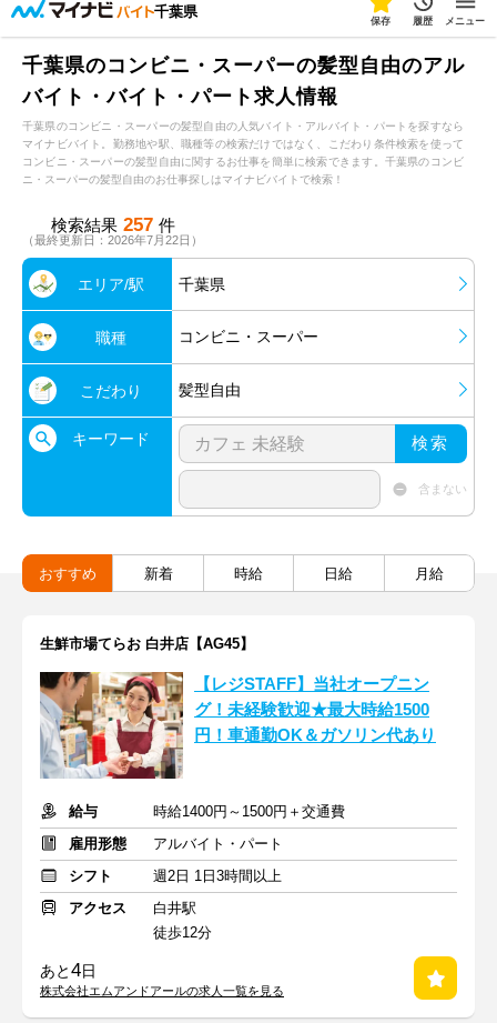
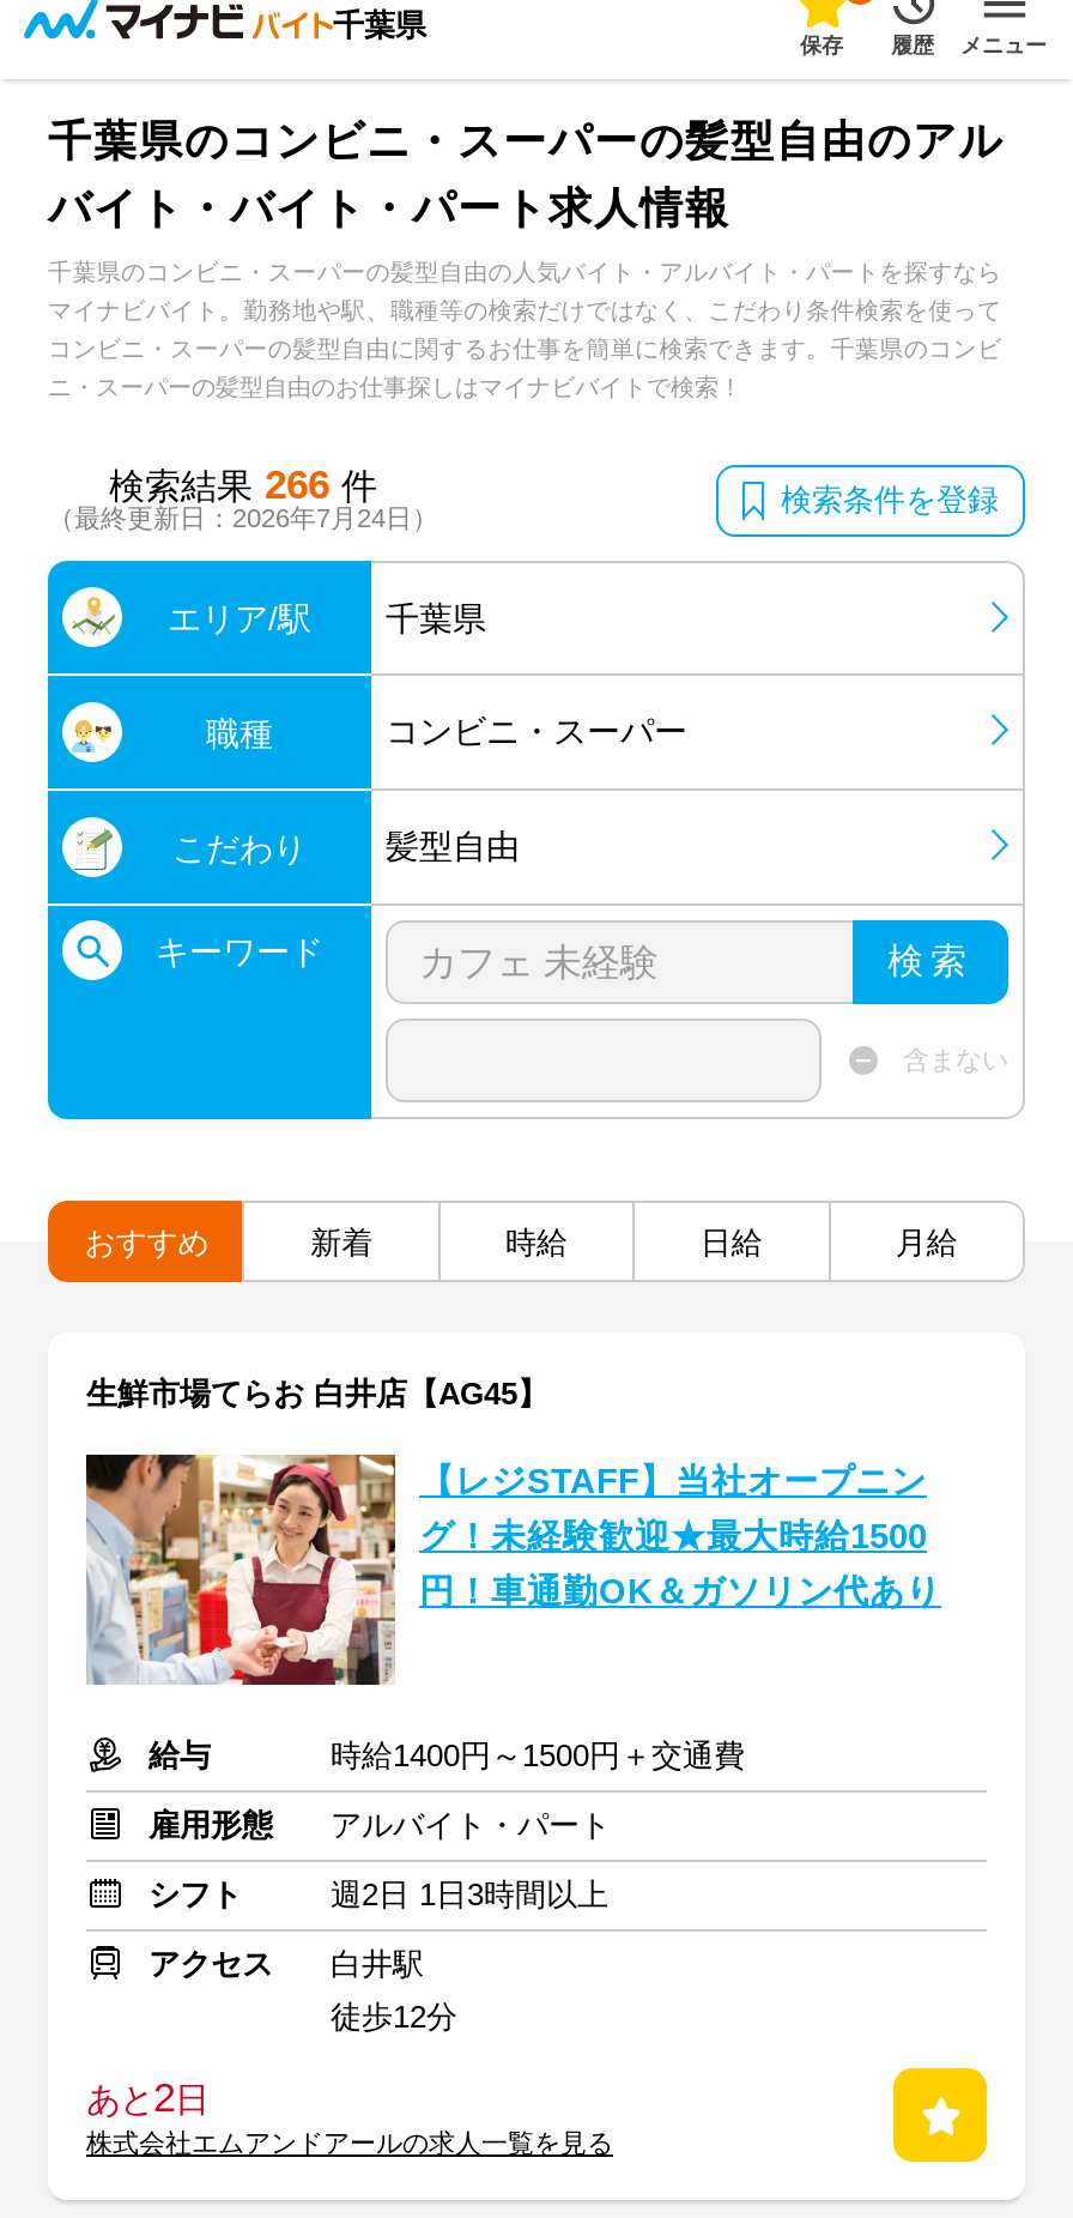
[22,214,203,247] 検索結果 257 件 | （最終更新日：2026年7月22日） -> [48,463,999,532] 検索結果 266 件 | （最終更新日：2026年7月24日） | 検索条件を登録
[40,960,97,981] あと4日 -> [86,2076,208,2121] あと2日

